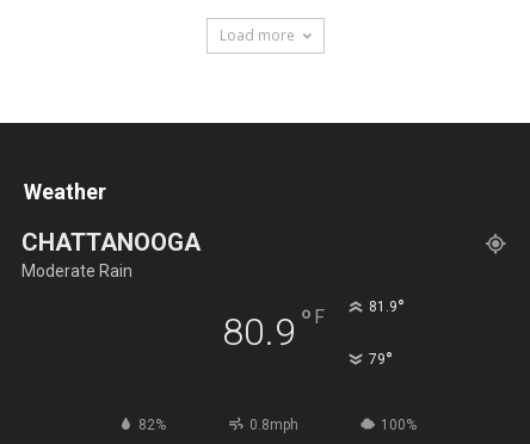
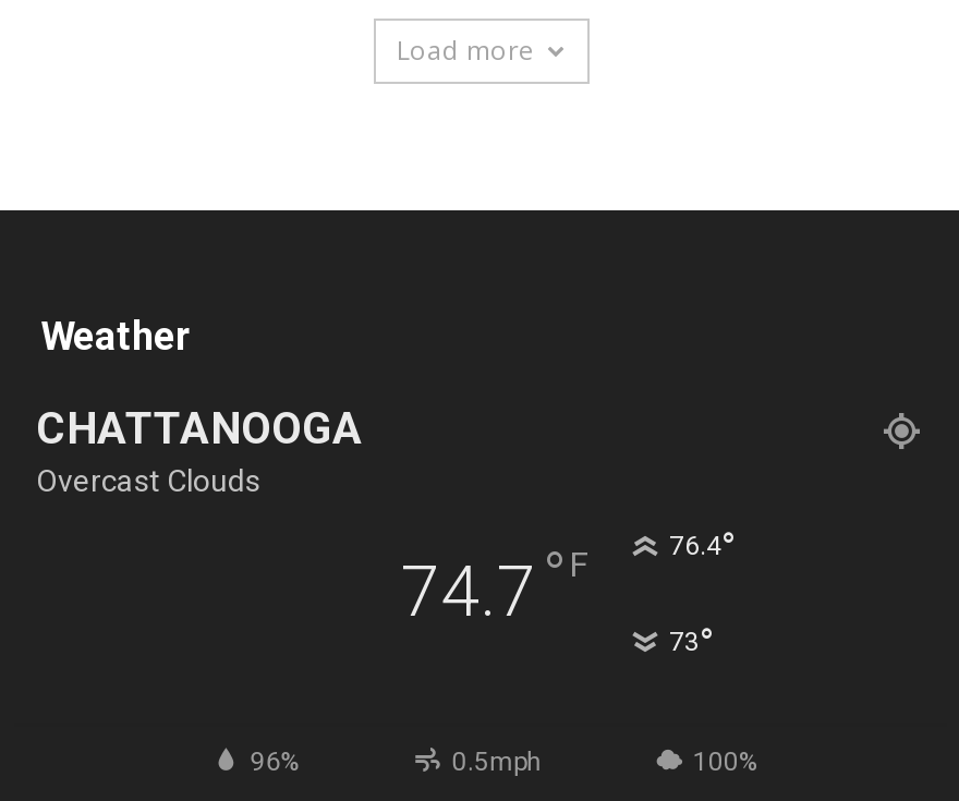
[21,261,404,354] Moderate Rain | 80.9 °F | 81.9° -> [36,463,735,633] Overcast Clouds | 74.7 °F | 76.4°
[368,347,392,372] 79° -> [669,619,713,665] 73°
[139,416,298,433] 82% | 0.8mph -> [250,746,541,776] 96% | 0.5mph

